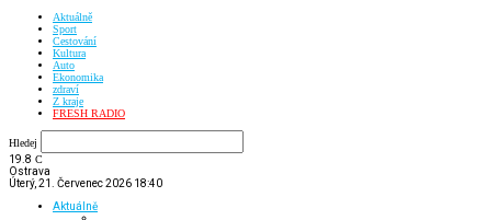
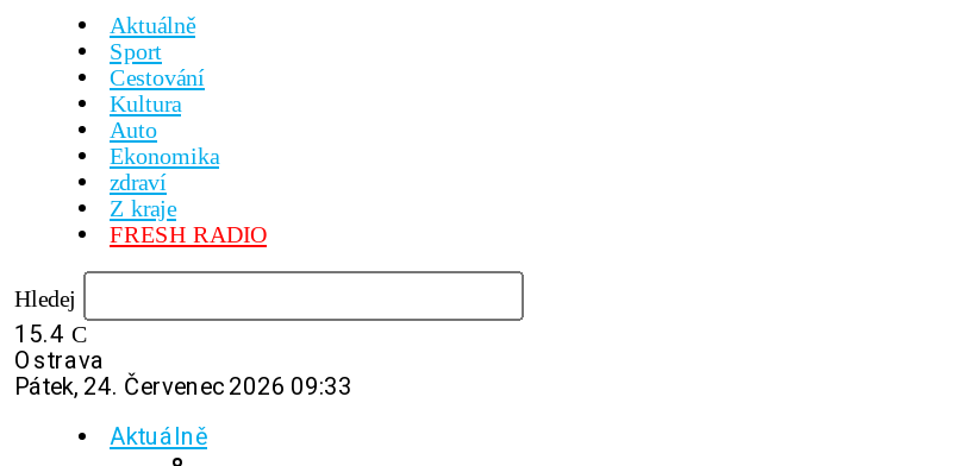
[9,153,43,165] 19.8 C -> [14,321,88,347] 15.4 C
[9,177,162,189] Úterý, 21. Červenec 2026 18:40 -> [14,373,352,399] Pátek, 24. Červenec 2026 09:33

